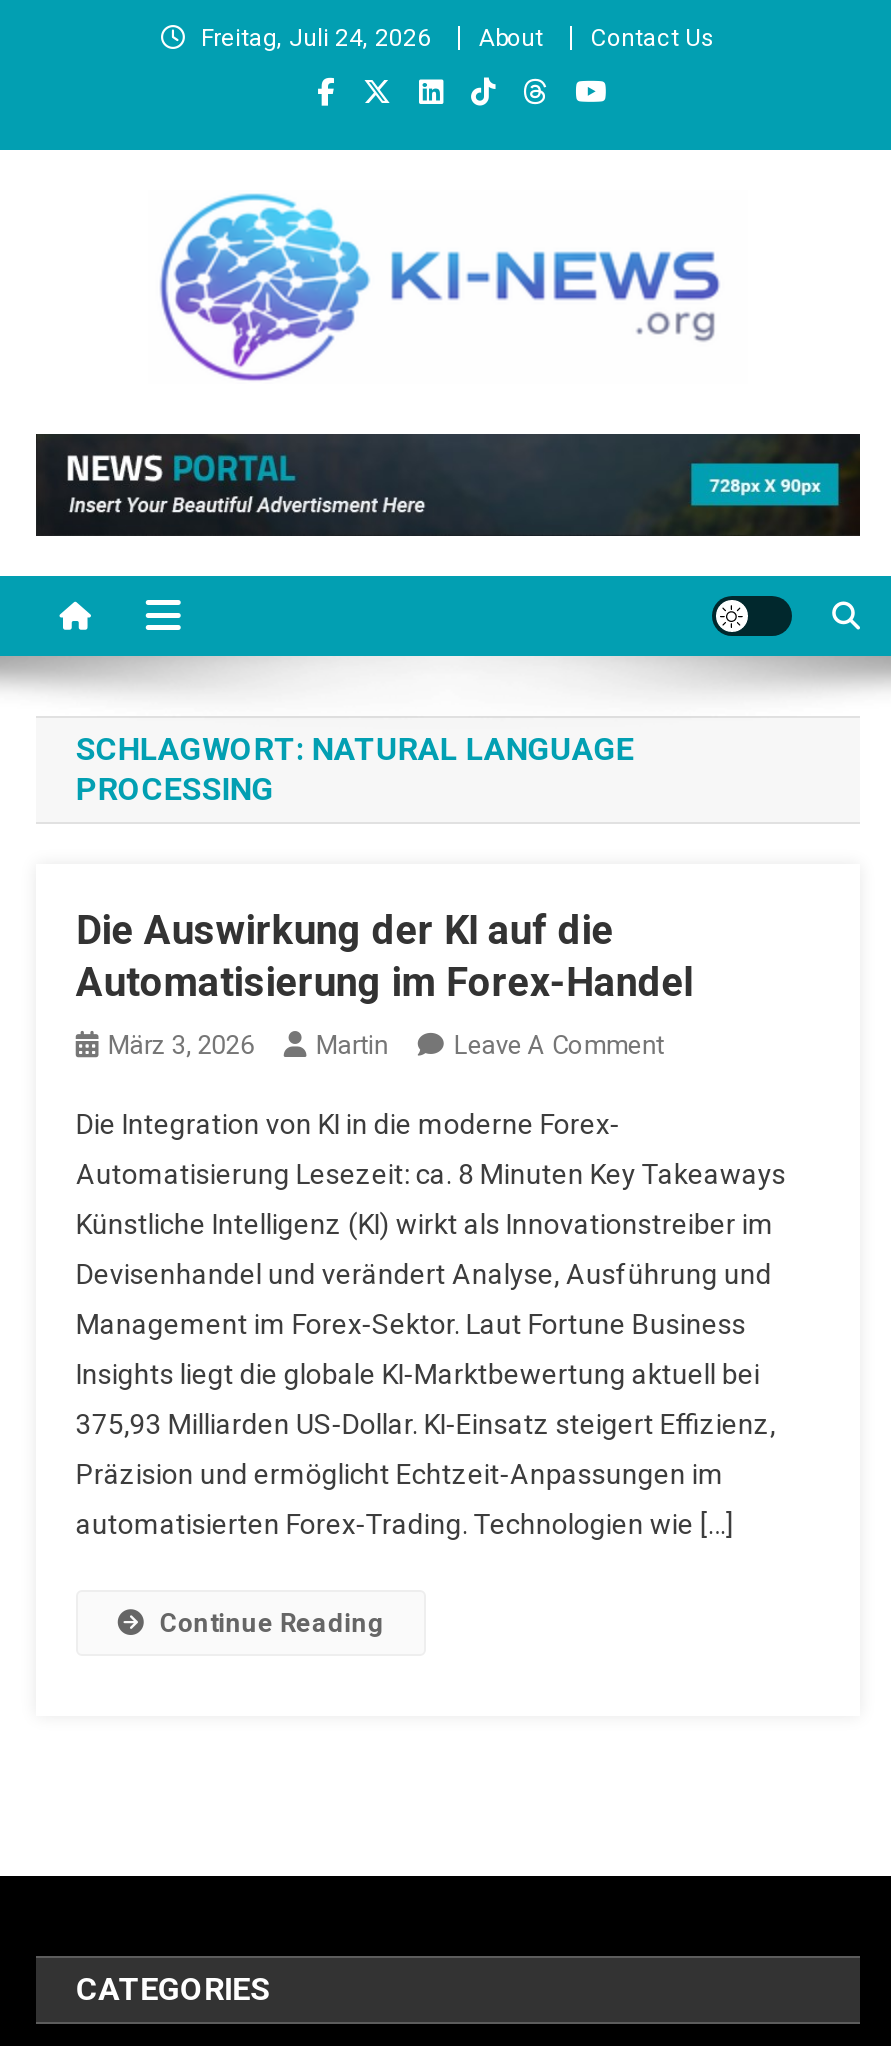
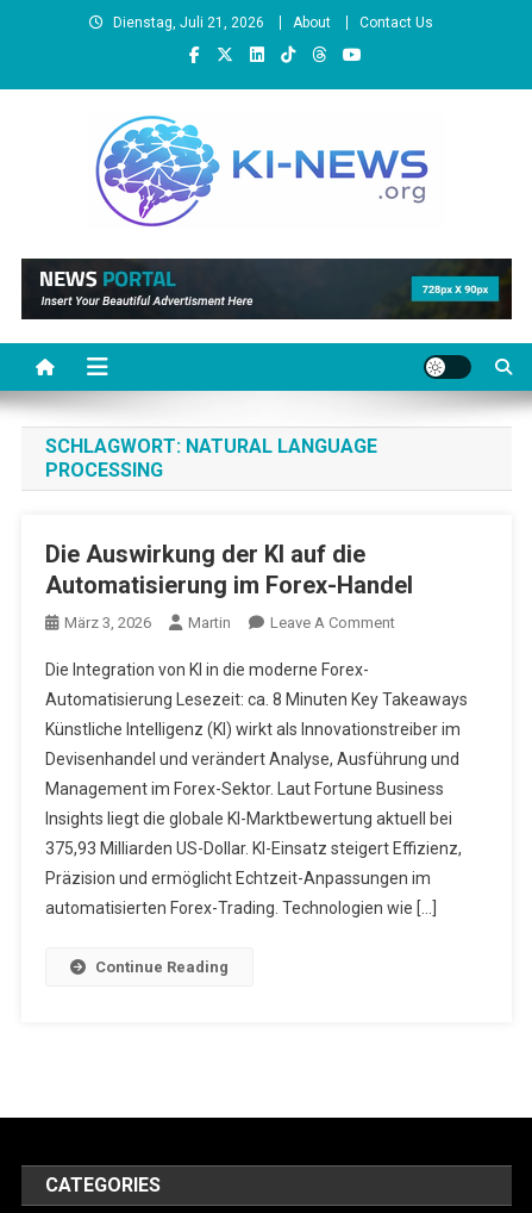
[201,24,431,52] Freitag, Juli 24, 2026 -> [112,14,264,31] Dienstag, Juli 21, 2026

